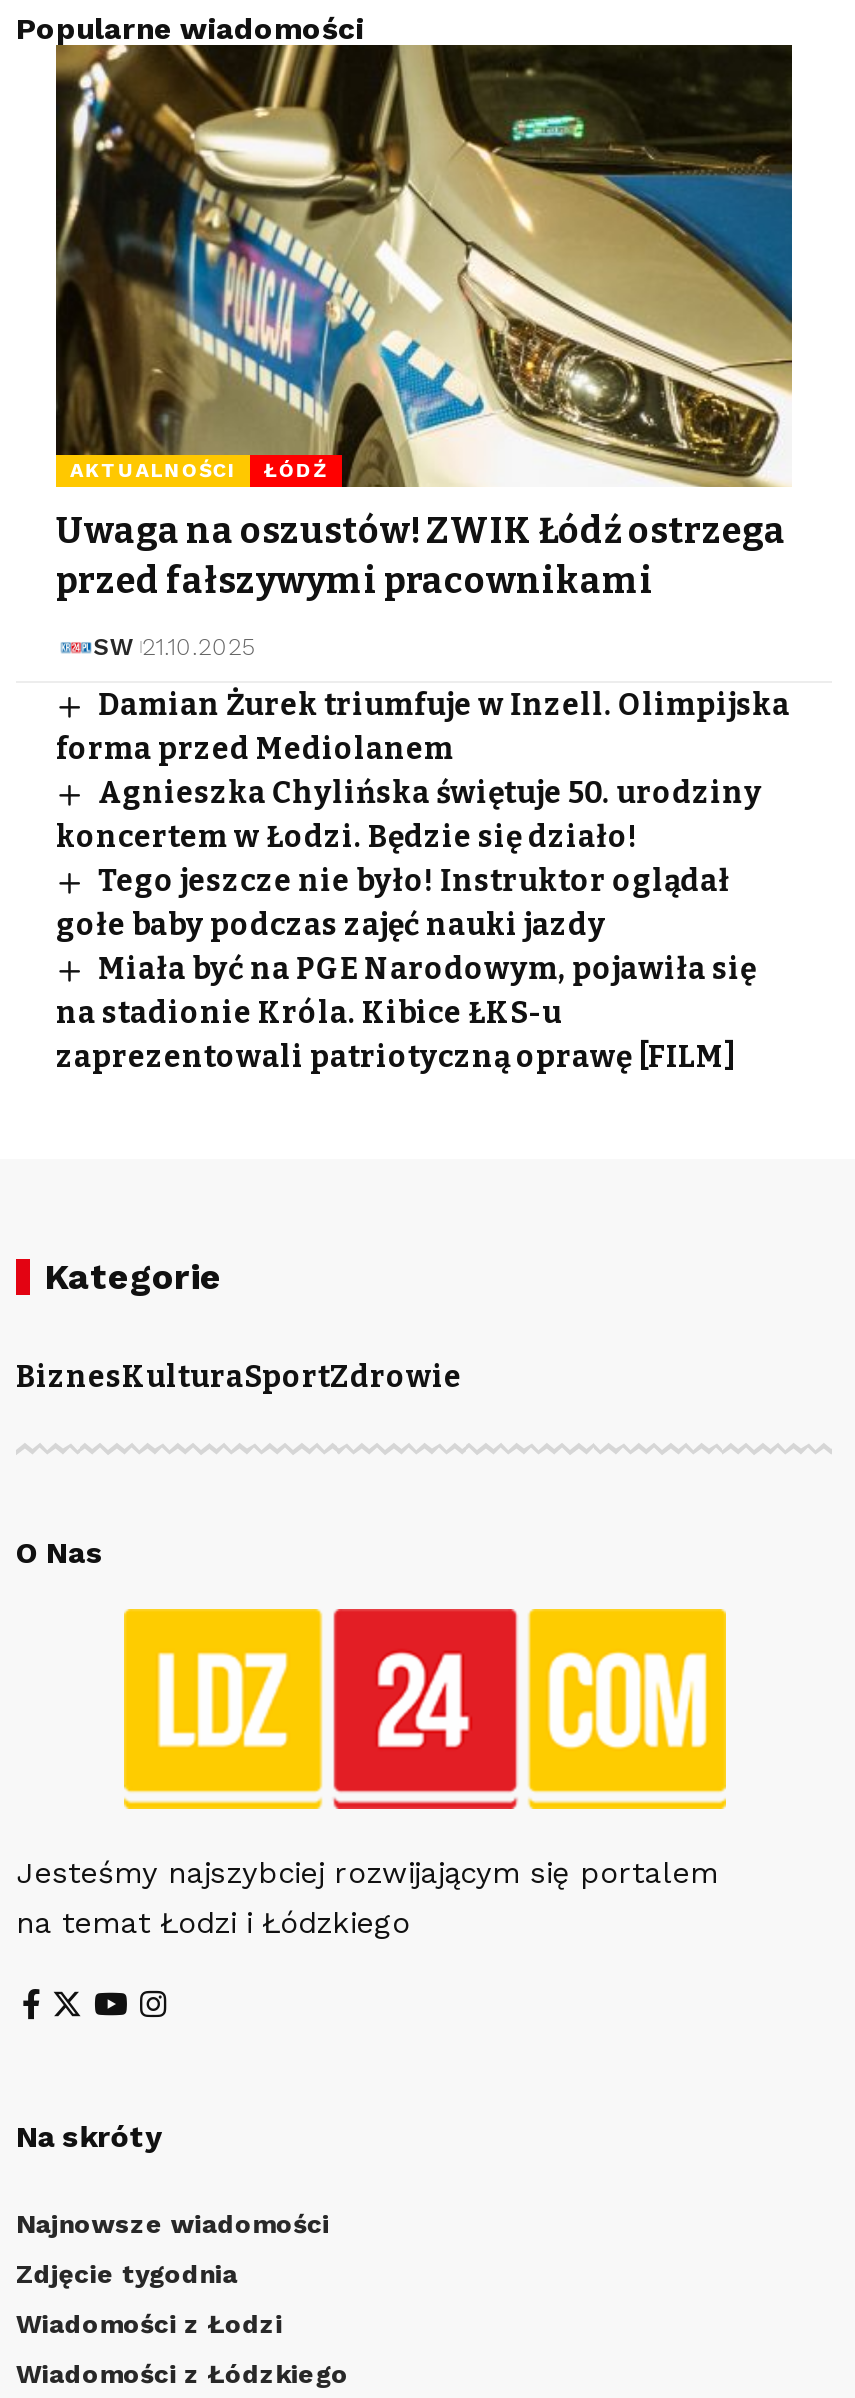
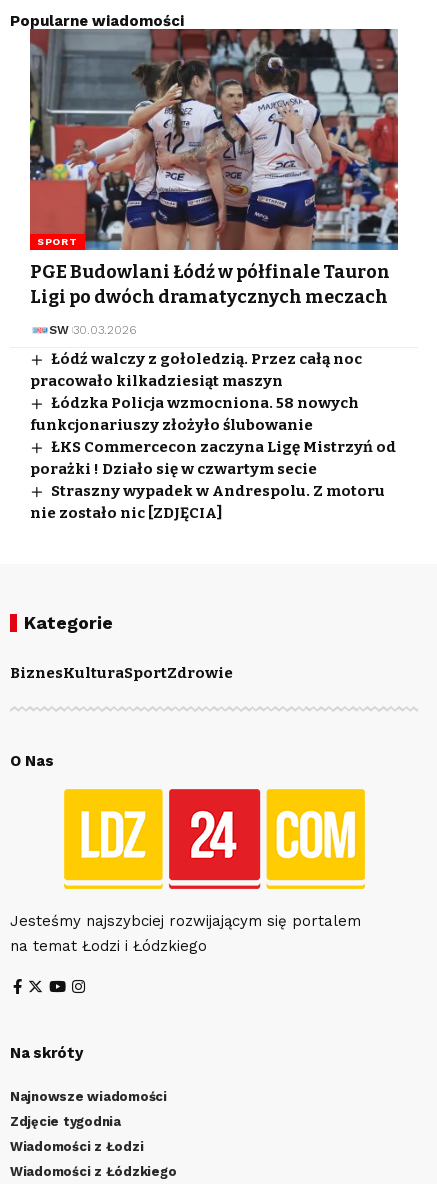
[54,43,794,489] [image] | AKTUALNOŚCI | ŁÓDŹ -> [29,28,399,247] [image] | SPORT
[56,509,786,603] Uwaga na oszustów! ZWIK Łódź ostrzega | przed fałszywymi pracownikami -> [30,261,390,308] PGE Budowlani Łódź w półfinale Tauron | Ligi po dwóch dramatycznych meczach
[94,633,254,661] SW 21.10.2025 -> [49,323,136,337] SW 30.03.2026
[56,687,790,1075] Damian Żurek triumfuje w Inzell. Olimpijska | forma przed Mediolanem | Agnieszka Chylińska świętuje 50. urodziny | koncertem w Łodzi. Będzie się działo! | Tego jeszcze nie było! Instruktor oglądał | gołe baby podczas zajęć nauki jazdy | Miała być na PGE Narodowym, pojawiła się | na stadionie Króla. Kibice ŁKS-u | zaprezentowali patriotyczną oprawę [FILM] -> [30,350,396,522] Łódź walczy z gołoledzią. Przez całą noc | pracowało kilkadziesiąt maszyn | Łódzka Policja wzmocniona. 58 nowych | funkcjonariuszy złożyło ślubowanie | ŁKS Commercecon zaczyna Ligę Mistrzyń od | porażki ! Działo się w czwartym secie | Straszny wypadek w Andrespolu. Z motoru | nie zostało nic [ZDJĘCIA]

